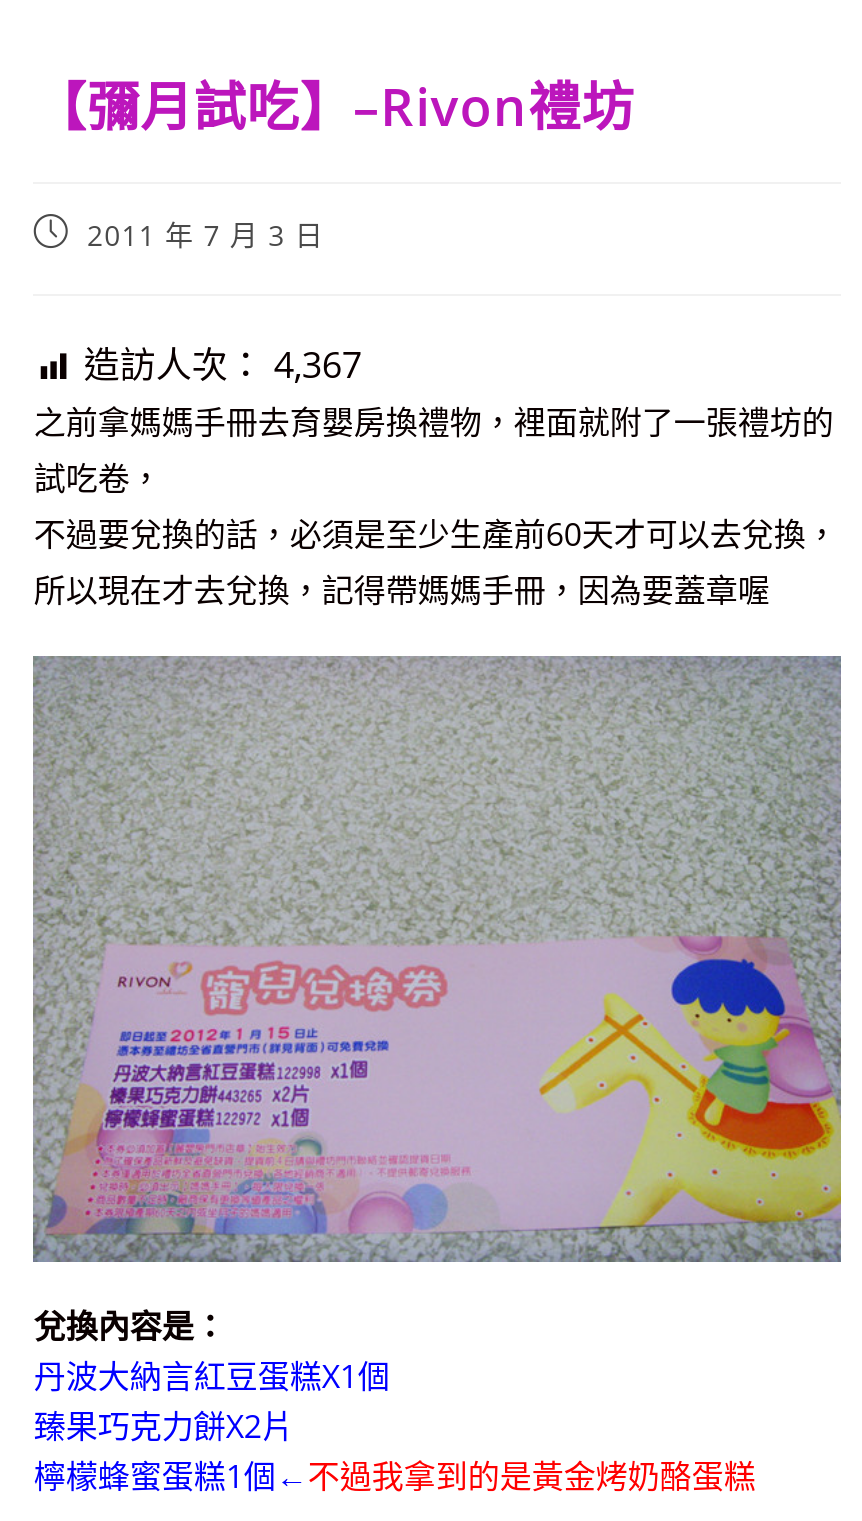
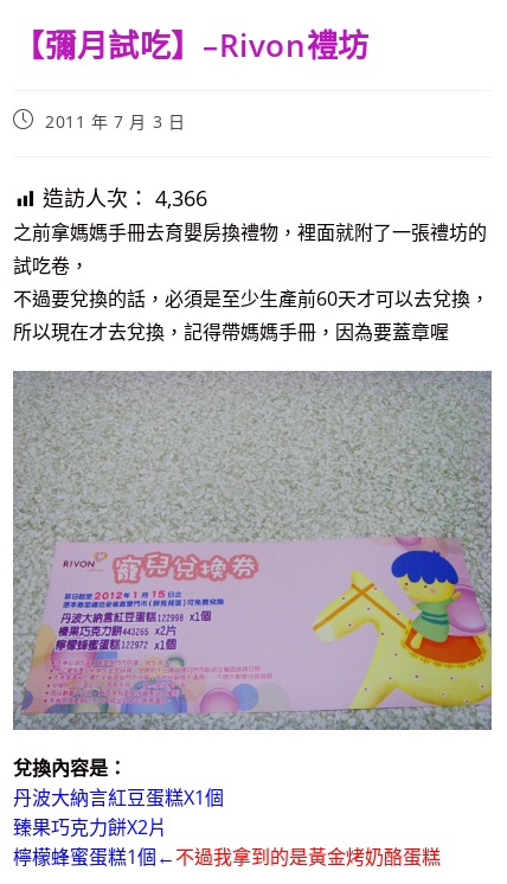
[84,341,362,389] 造訪人次： 4,367 -> [43,184,208,213] 造訪人次： 4,366

